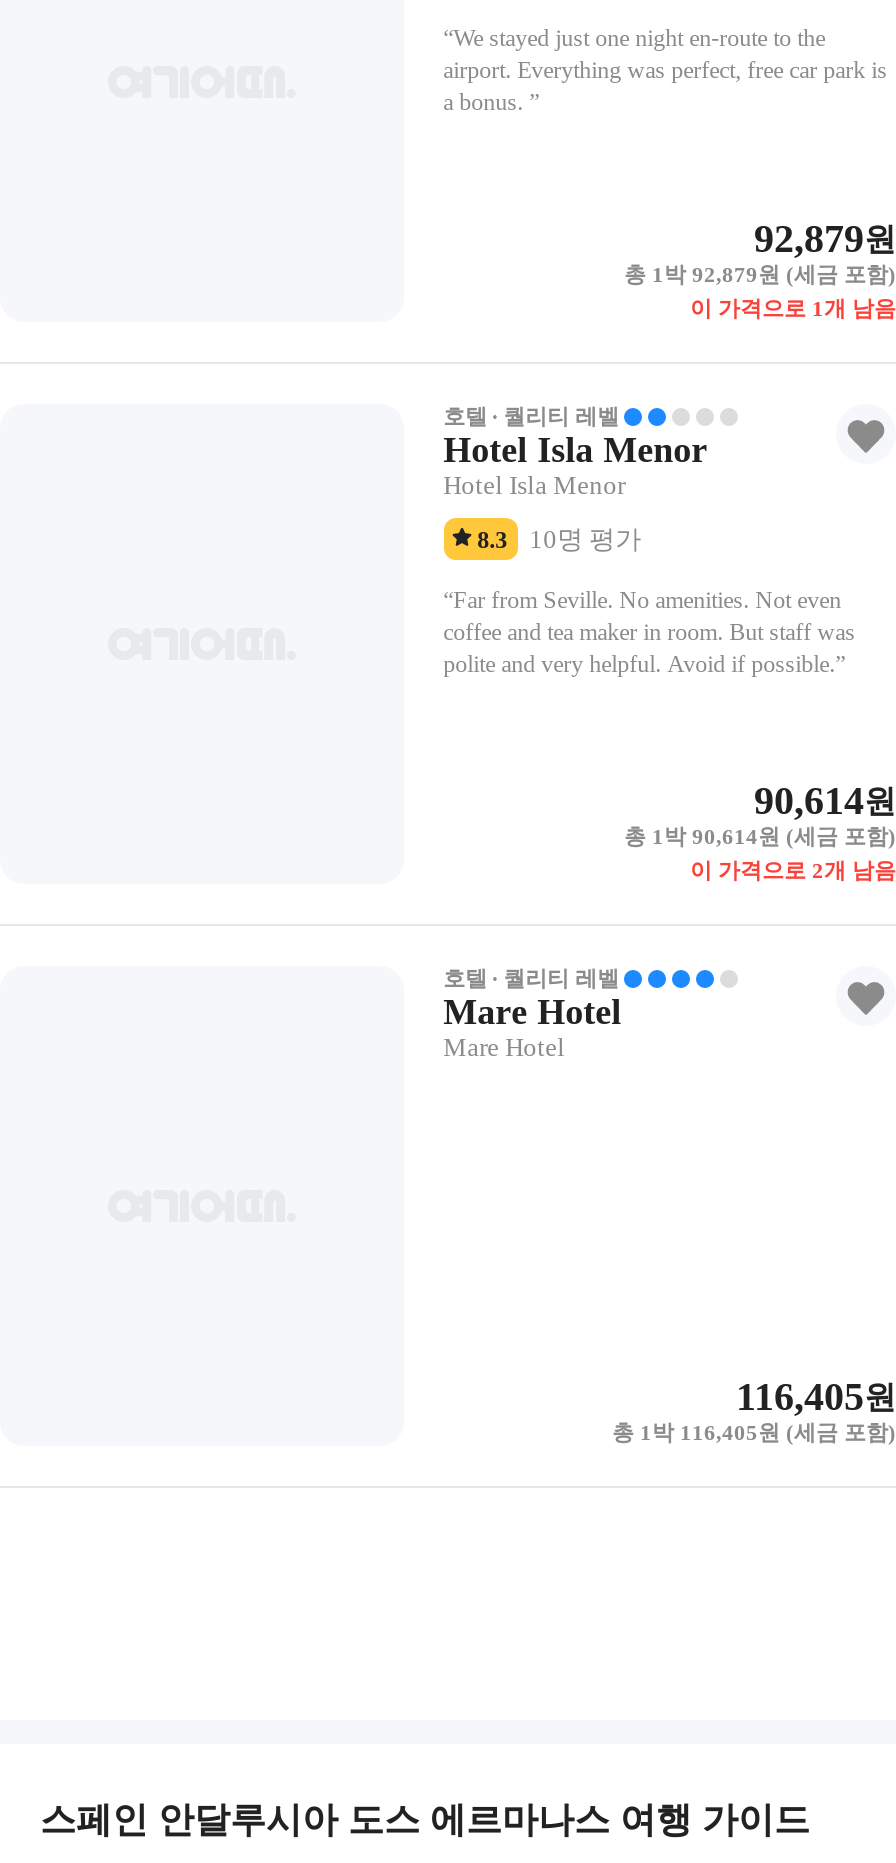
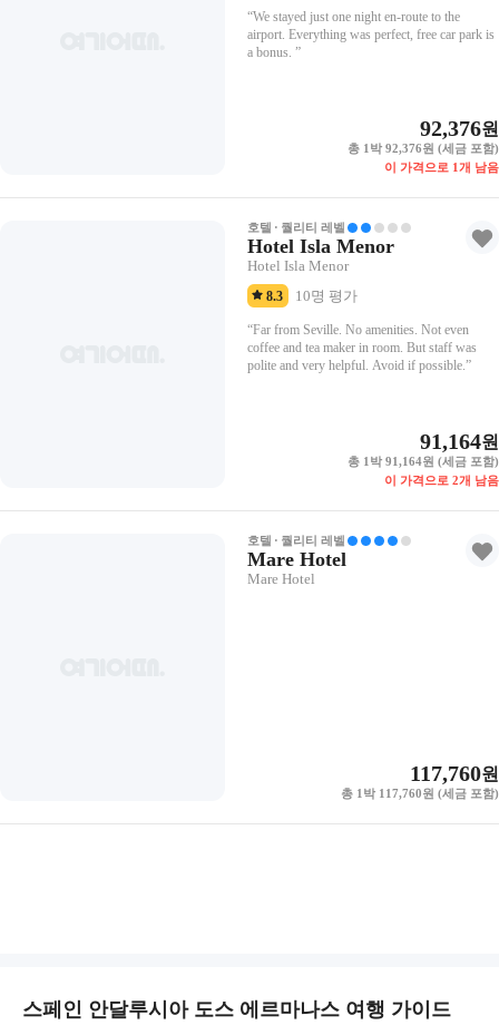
[754,217,896,261] 92,879원 -> [420,116,499,141] 92,376원
[624,263,896,287] 총 1 박 92,879원 (세금 포함) -> [348,142,499,155] 총 1 박 92,376원 (세금 포함)
[754,779,896,823] 90,614원 -> [420,429,499,454] 91,164원
[624,825,896,849] 총 1 박 90,614원 (세금 포함) -> [348,455,499,468] 총 1 박 91,164원 (세금 포함)
[736,1375,896,1419] 116,405원 -> [410,761,499,786] 117,760원
[612,1421,896,1445] 총 1 박 116,405원 (세금 포함) -> [341,787,499,800] 총 1 박 117,760원 (세금 포함)

